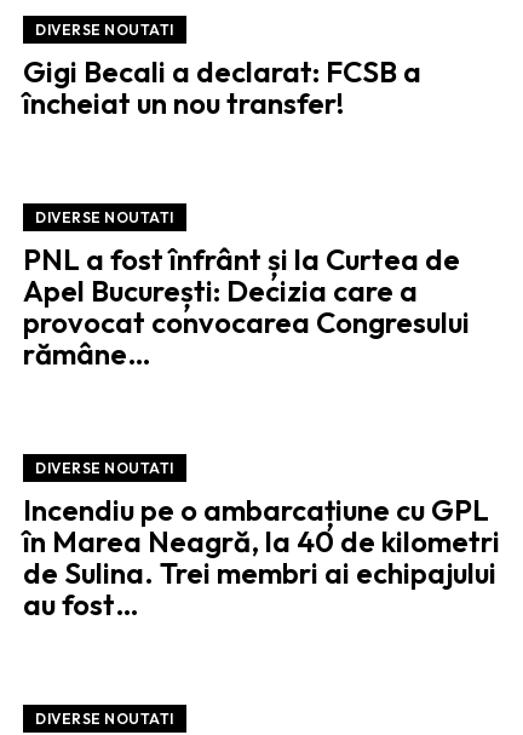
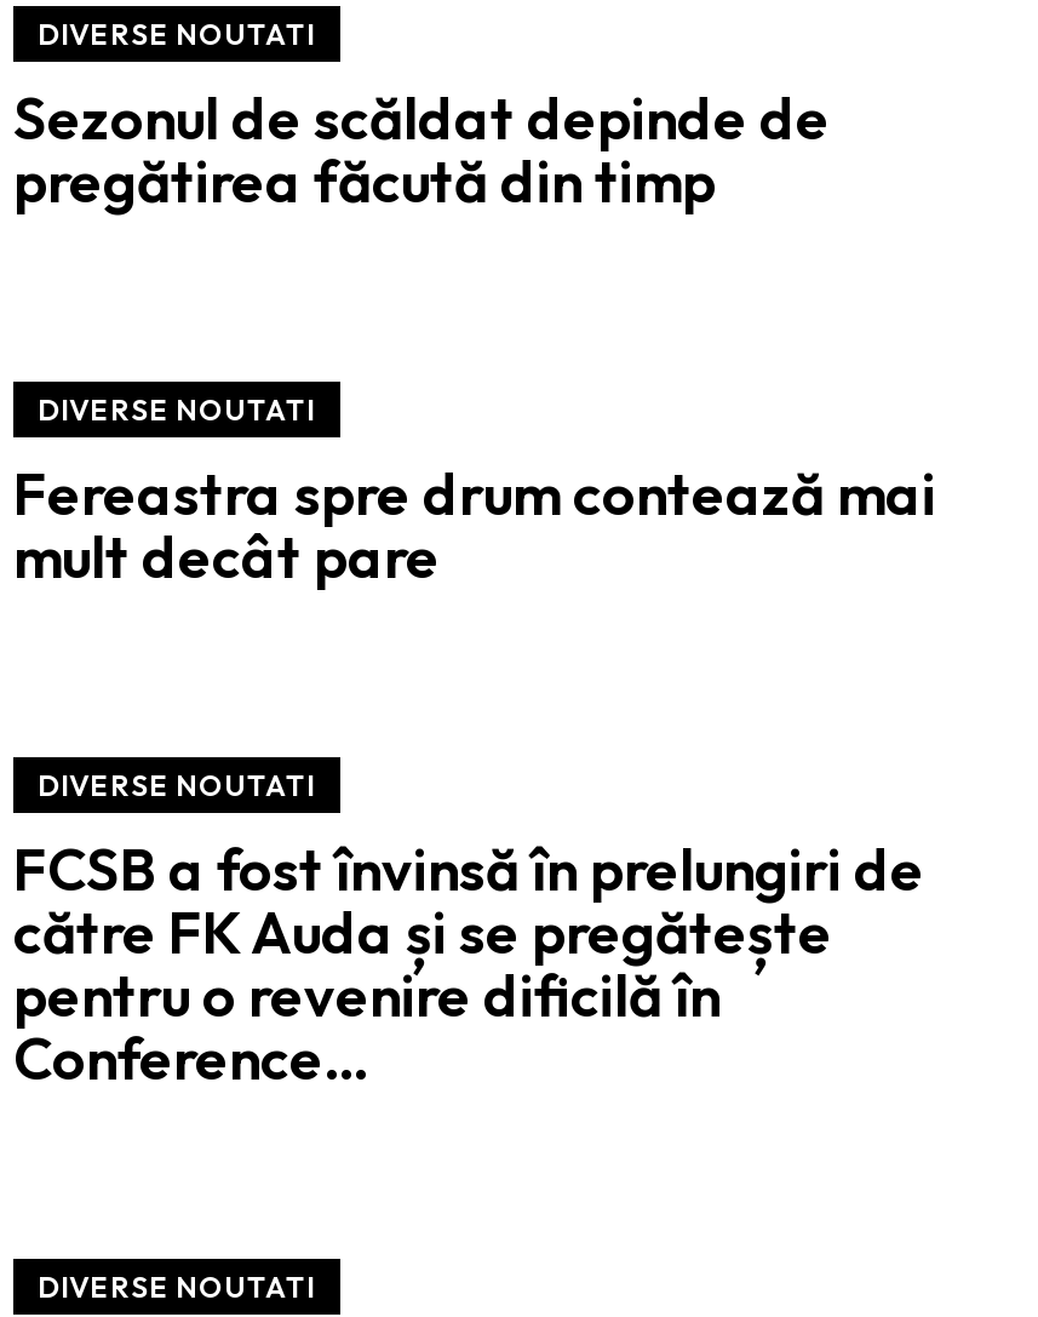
[23,53,421,121] Gigi Becali a declarat: FCSB a | încheiat un nou transfer! -> [13,81,830,216] Sezonul de scăldat depinde de | pregătirea făcută din timp
[23,241,470,371] PNL a fost înfrânt și la Curtea de | Apel București: Decizia care a | provocat convocarea Congresului | rămâne… -> [13,456,936,592] Fereastra spre drum contează mai | mult decât pare
[23,491,500,622] Incendiu pe o ambarcațiune cu GPL | în Marea Neagră, la 40 de kilometri | de Sulina. Trei membri ai echipajului | au fost… -> [13,832,924,1094] FCSB a fost învinsă în prelungiri de | către FK Auda și se pregătește | pentru o revenire dificilă în | Conference…

